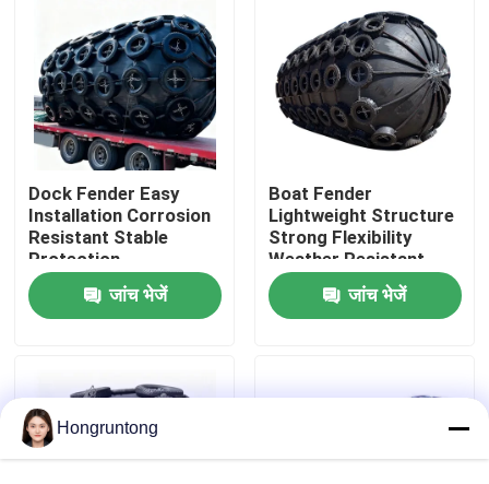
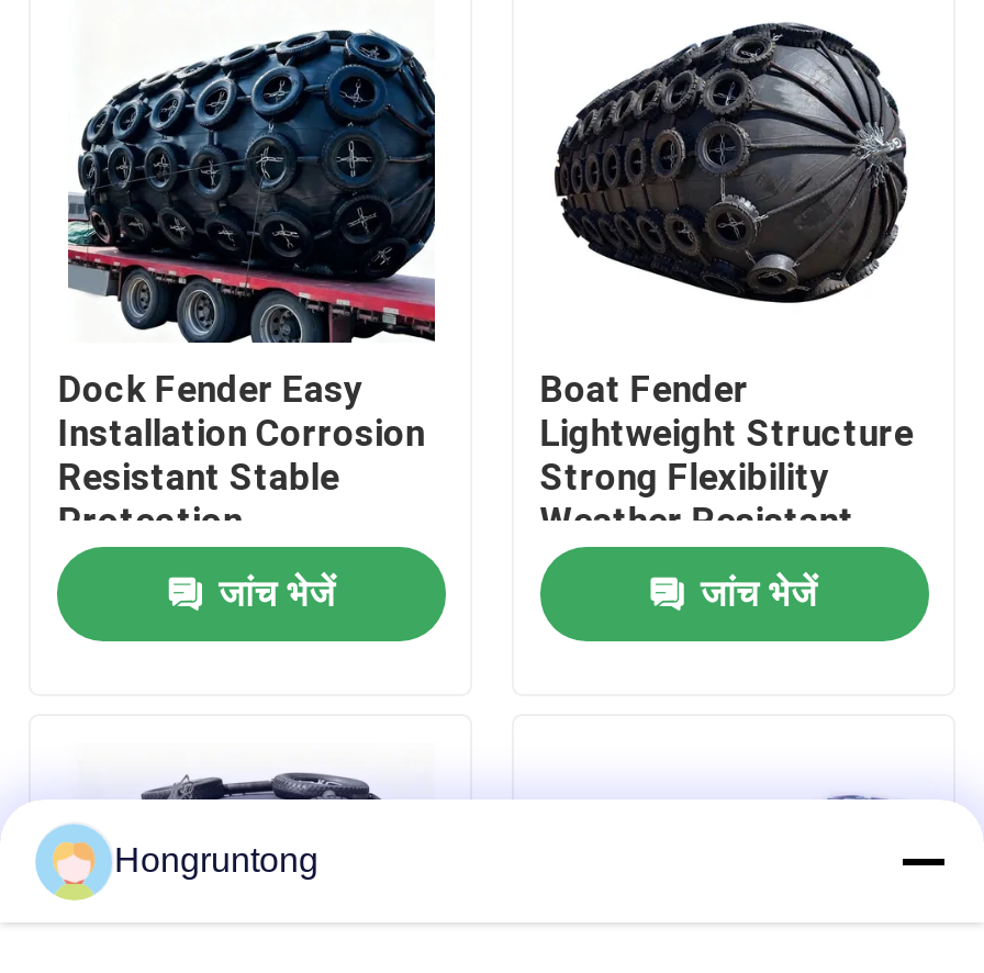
[19,408,53,448] [image] -> [35,821,108,901] [image]

